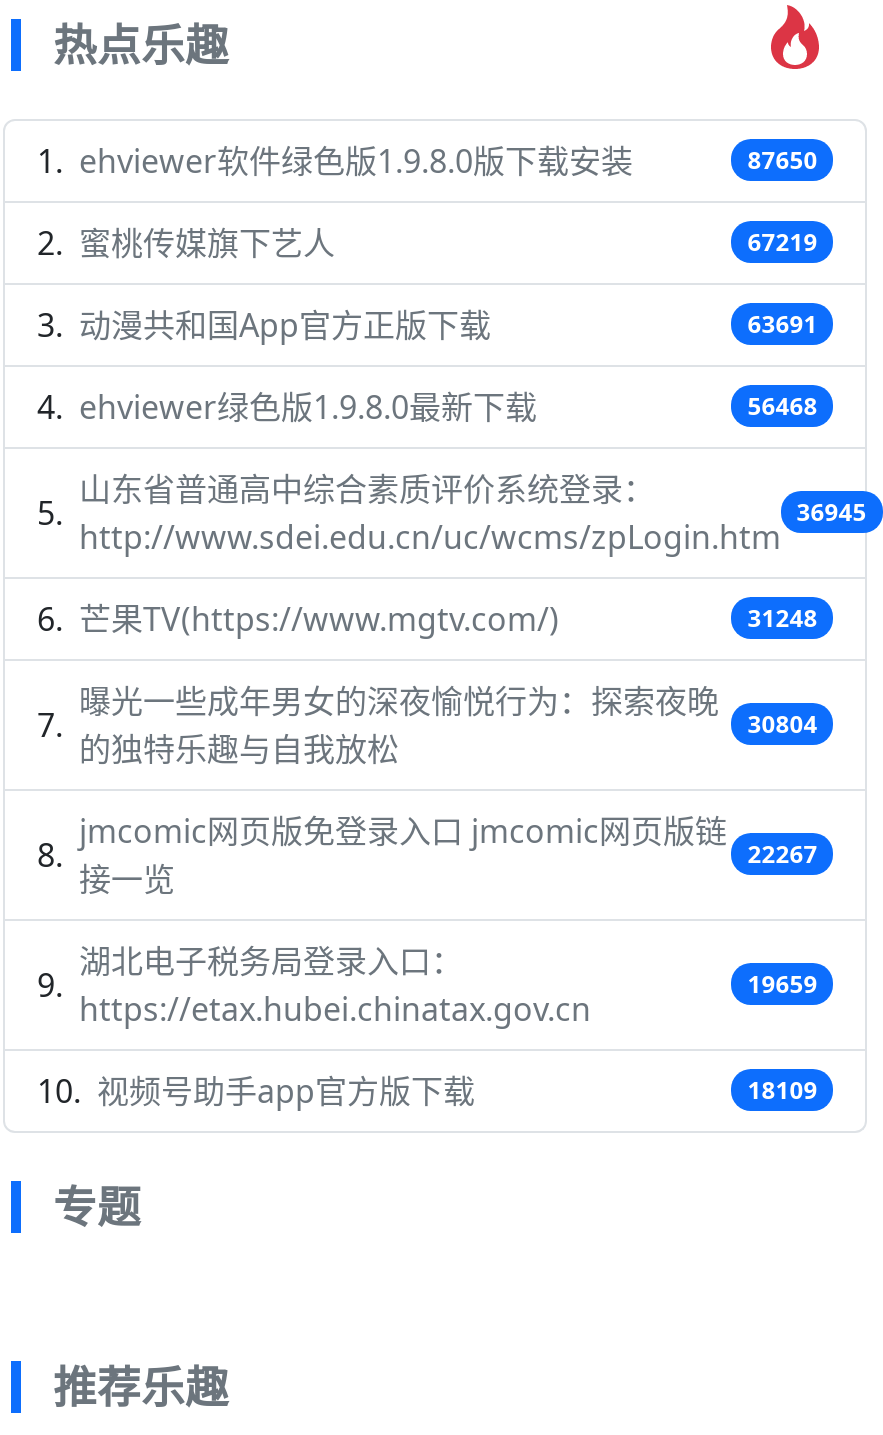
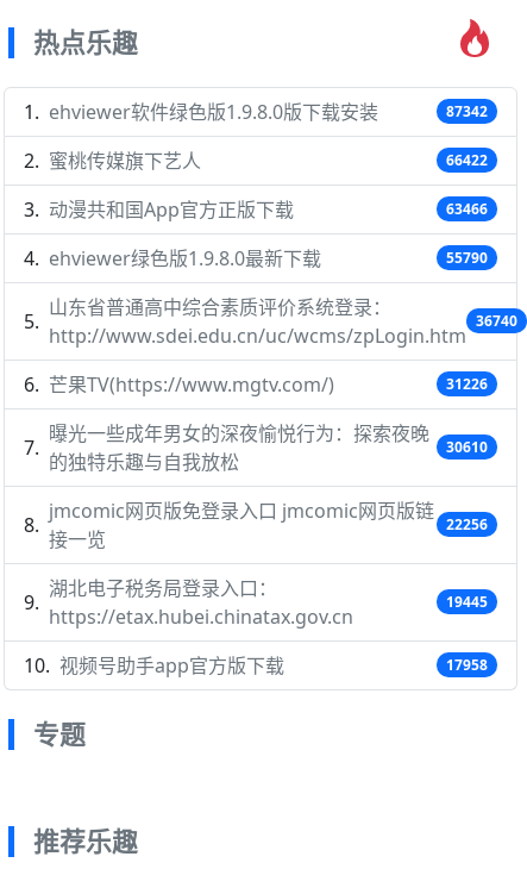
[747,142,817,176] 87650 -> [446,101,488,121] 87342
[747,224,817,258] 67219 -> [446,150,488,170] 66422
[747,306,817,340] 63691 -> [446,198,488,219] 63466
[747,388,817,422] 56468 -> [446,247,488,267] 55790
[797,494,867,528] 36945 -> [476,310,517,331] 36740
[747,600,817,634] 31248 -> [446,373,488,394] 31226
[747,706,817,740] 30804 -> [446,437,488,457] 30610
[747,836,817,870] 22267 -> [446,514,488,534] 22256
[747,966,817,1000] 19659 -> [446,591,488,612] 19445
[747,1072,817,1106] 18109 -> [446,654,488,675] 17958

